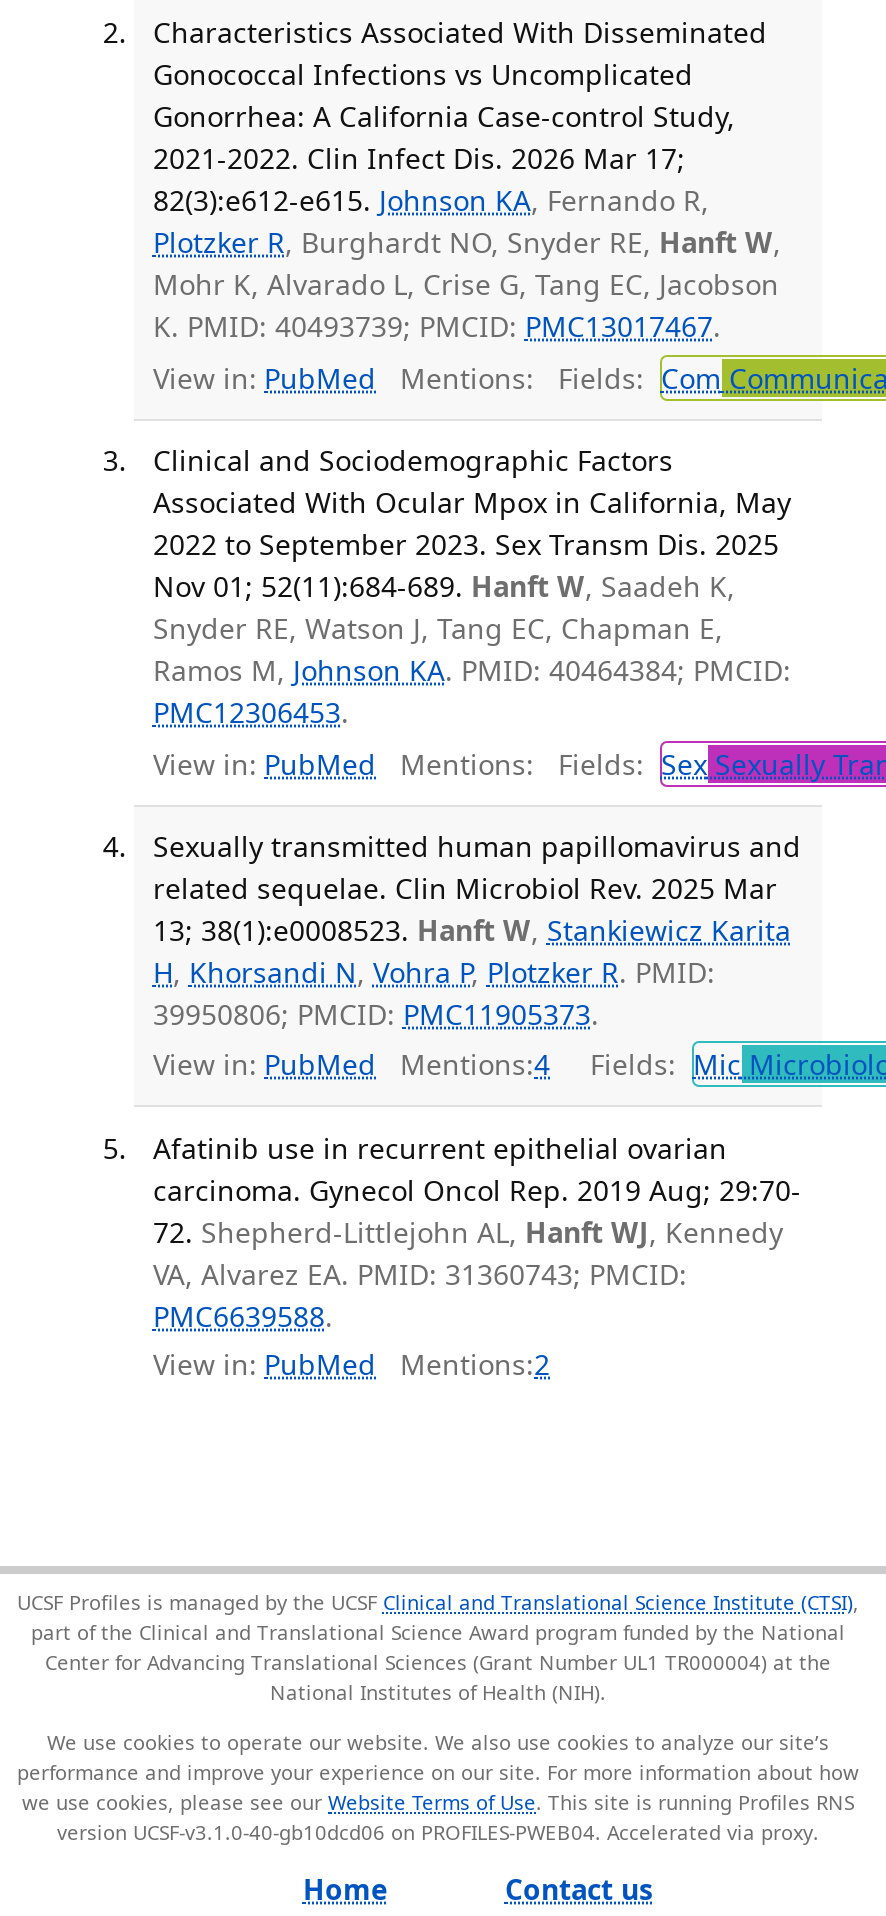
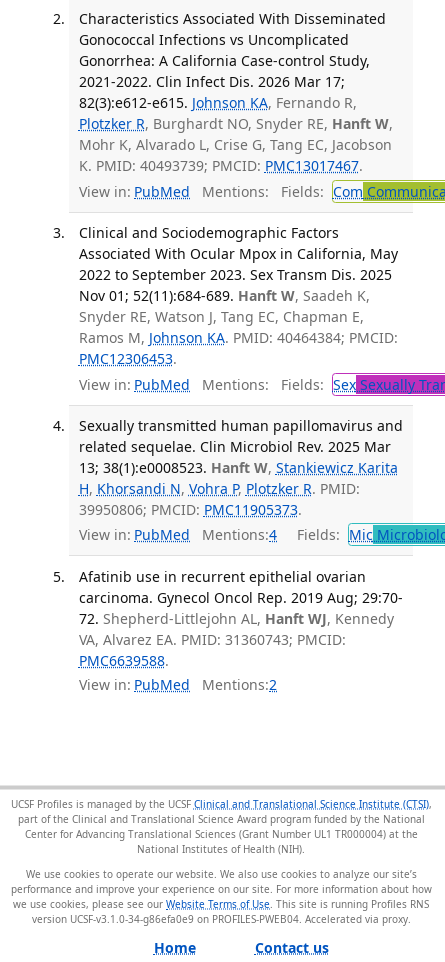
[57,1817,607,1845] version UCSF-v3.1.0-40-gb10dcd06 on PROFILES-PWEB04. -> [31,911,304,925] version UCSF-v3.1.0-34-g86efa0e9 on PROFILES-PWEB04.

